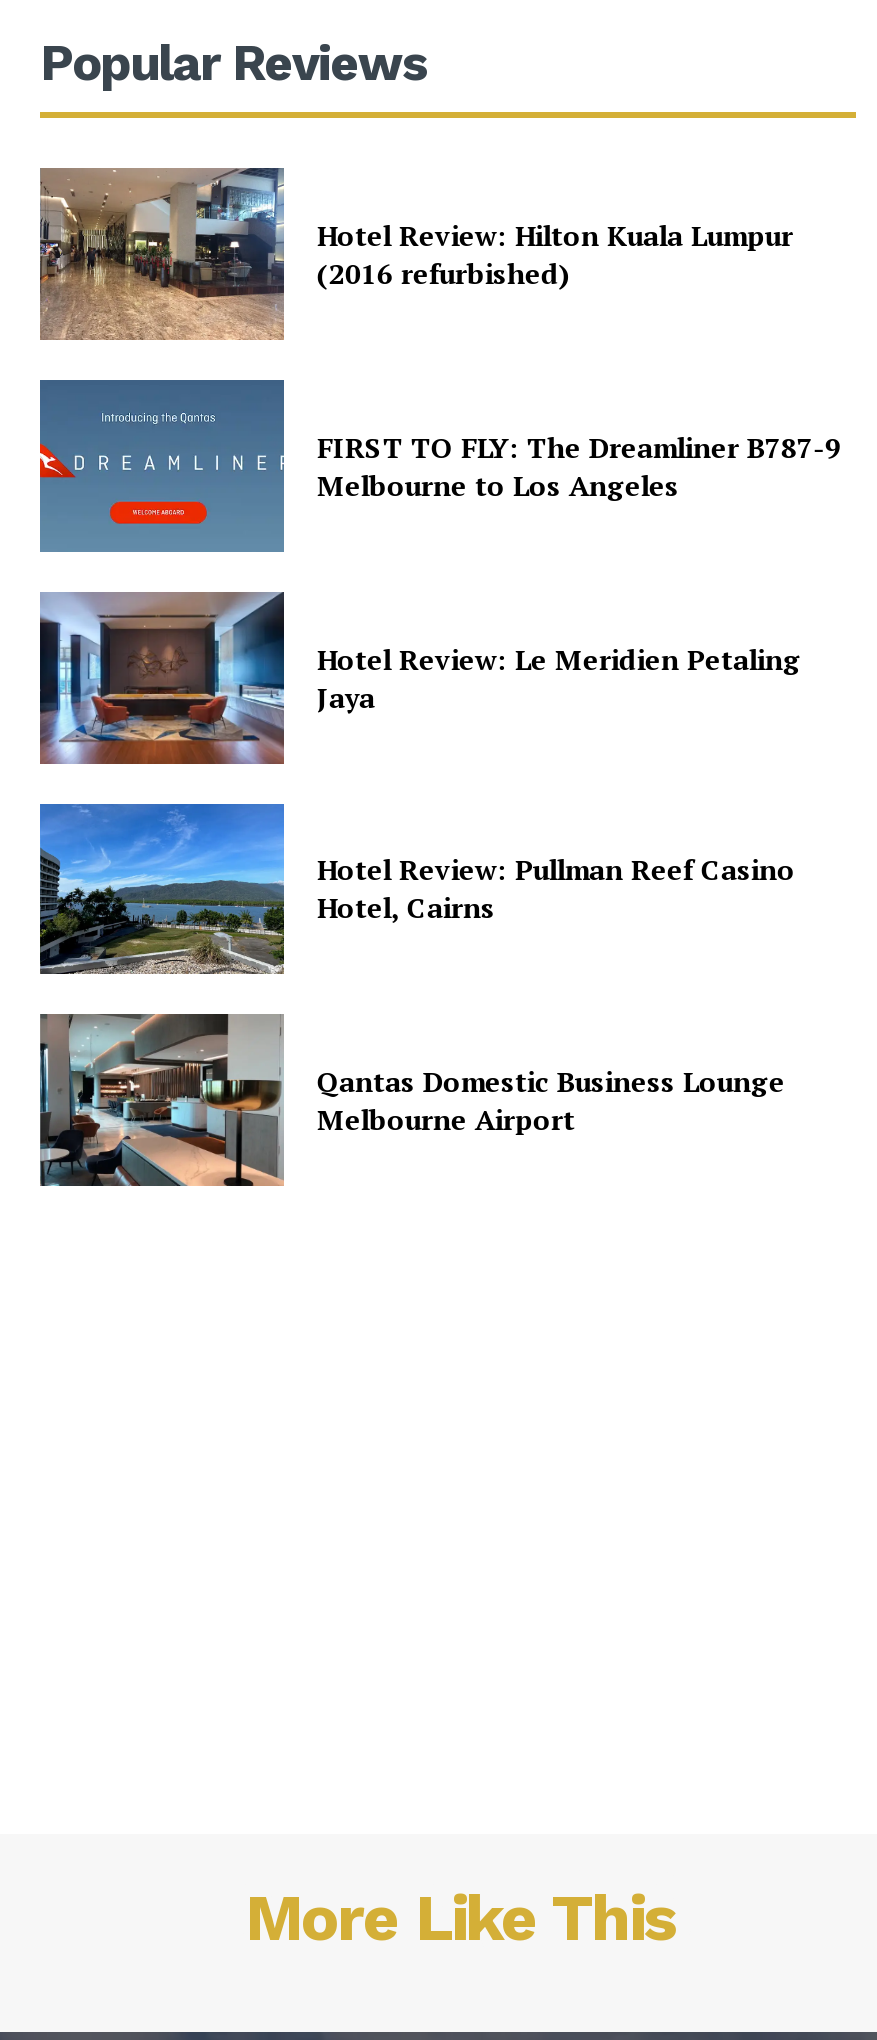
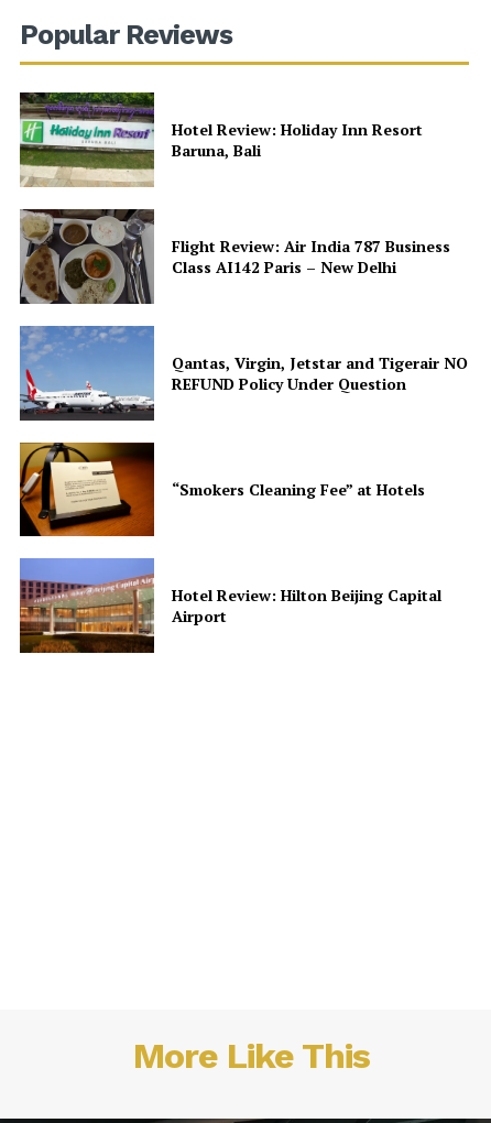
[38,166,793,340] [image] | Hotel Review: Hilton Kuala Lumpur | (2016 refurbished) -> [20,91,423,187] [image] | Hotel Review: Holiday Inn Resort | Baruna, Bali
[38,378,841,554] [image] | FIRST TO FLY: The Dreamliner B787-9 | Melbourne to Los Angeles -> [19,208,451,305] [image] | Flight Review: Air India 787 Business | Class AI142 Paris – New Delhi
[38,592,801,766] [image] | Hotel Review: Le Meridien Petaling | Jaya -> [19,326,468,422] [image] | Qantas, Virgin, Jetstar and Tigerair NO | REFUND Policy Under Question
[38,802,795,976] [image] | Hotel Review: Pullman Reef Casino | Hotel, Cairns -> [19,441,425,537] [image] | “Smokers Cleaning Fee” at Hotels
[38,1012,785,1188] [image] | Qantas Domestic Business Lounge | Melbourne Airport -> [19,557,442,654] [image] | Hotel Review: Hilton Beijing Capital | Airport

